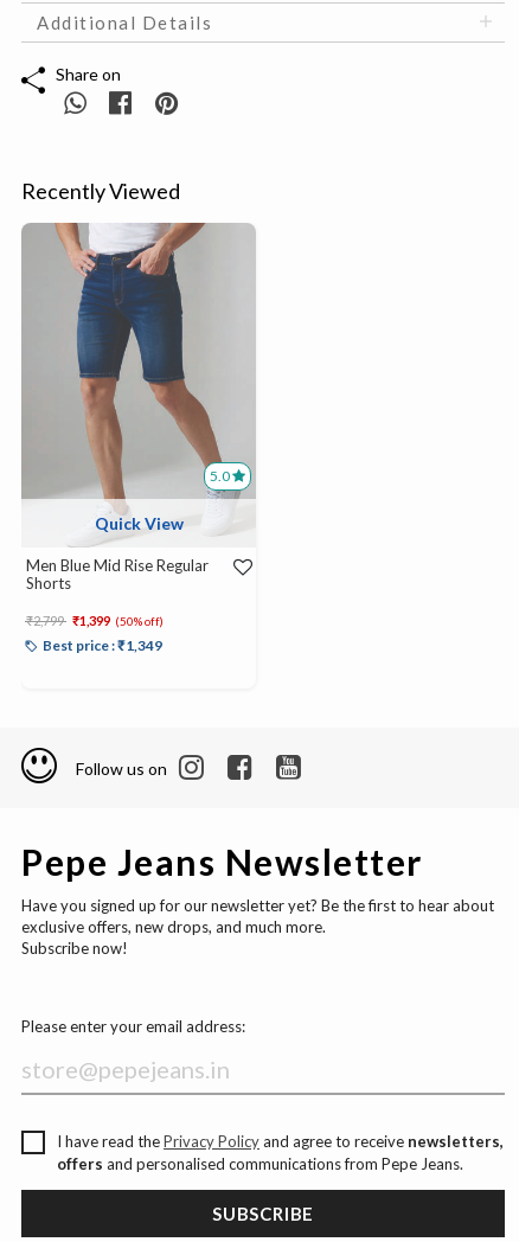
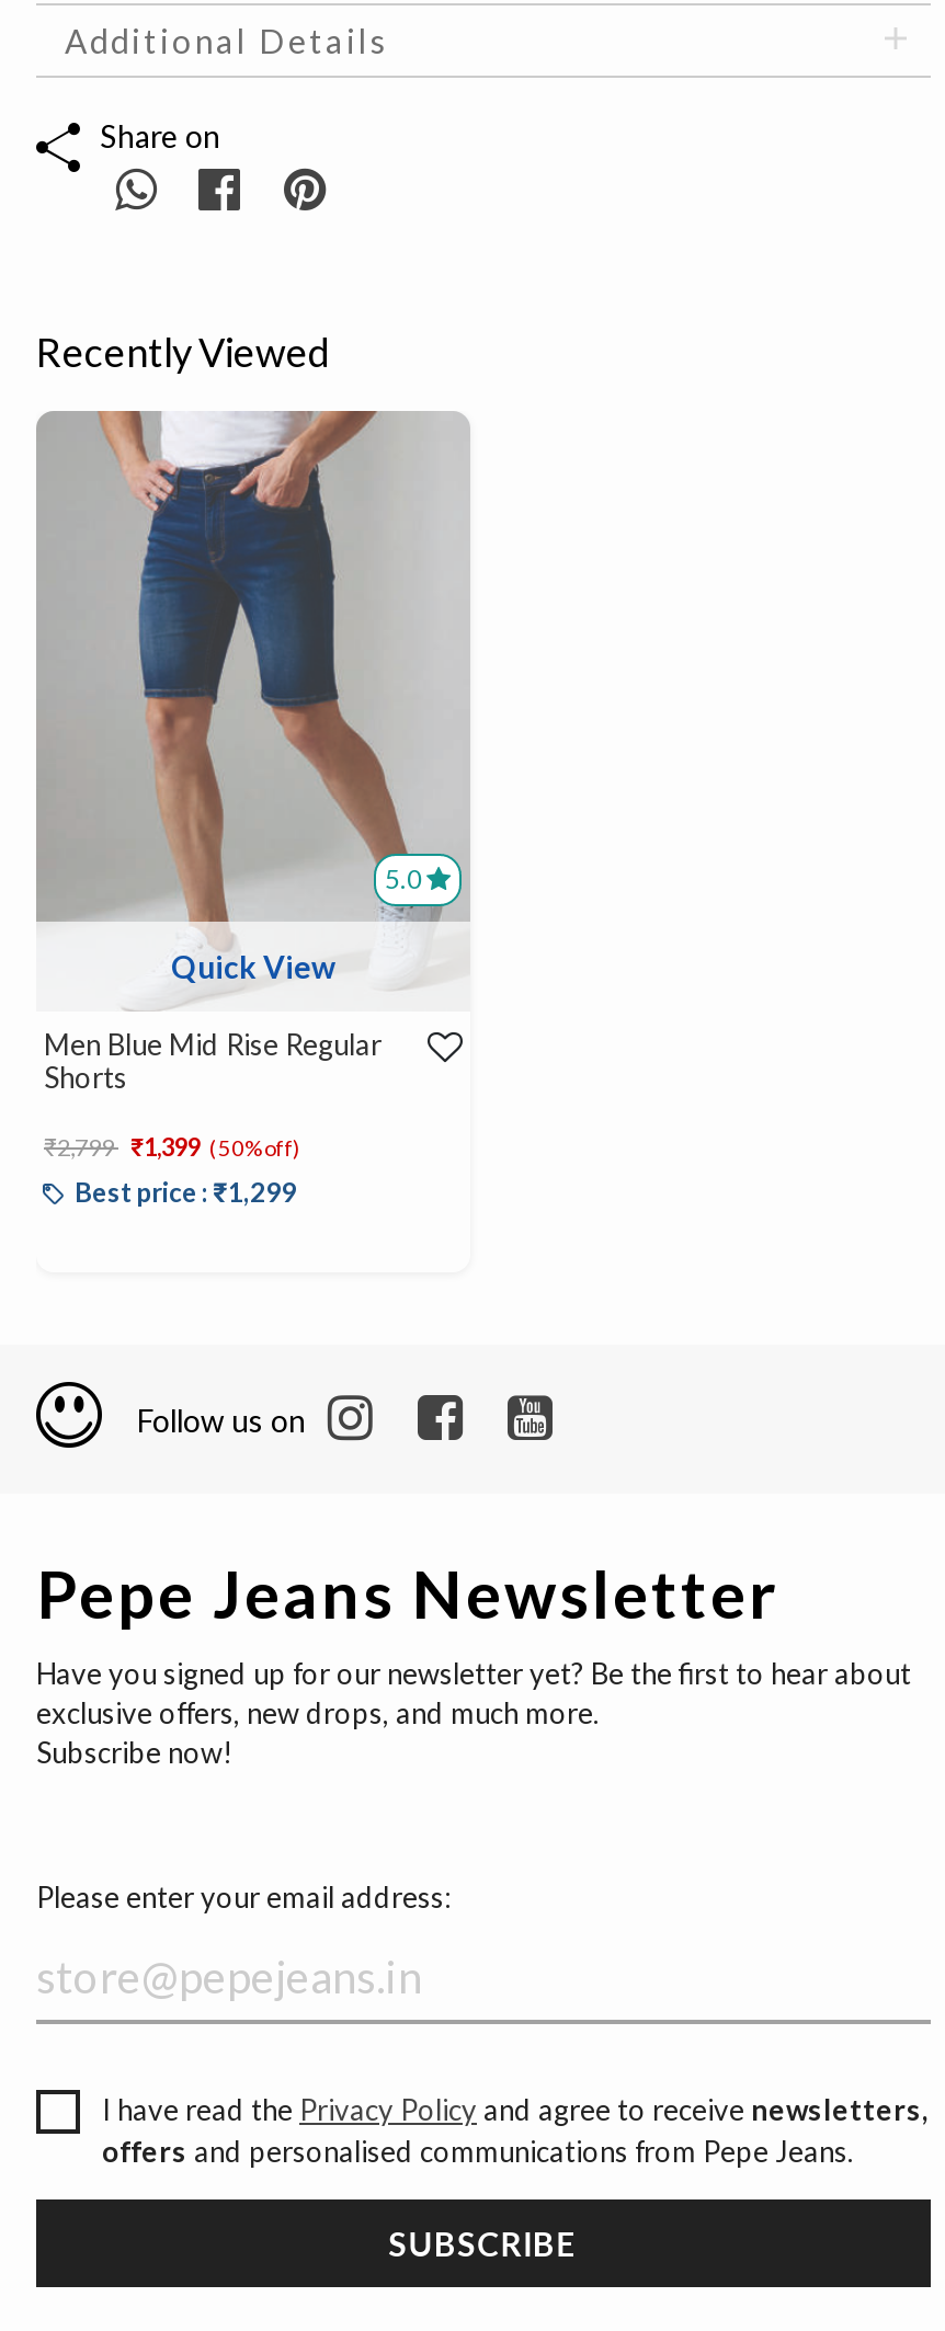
[42,637,162,655] Best price : ₹1,349 -> [75,1177,296,1210] Best price : ₹1,299

